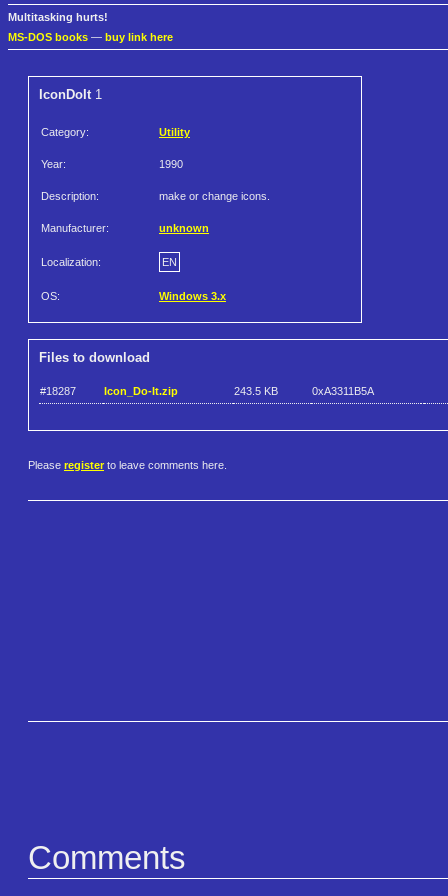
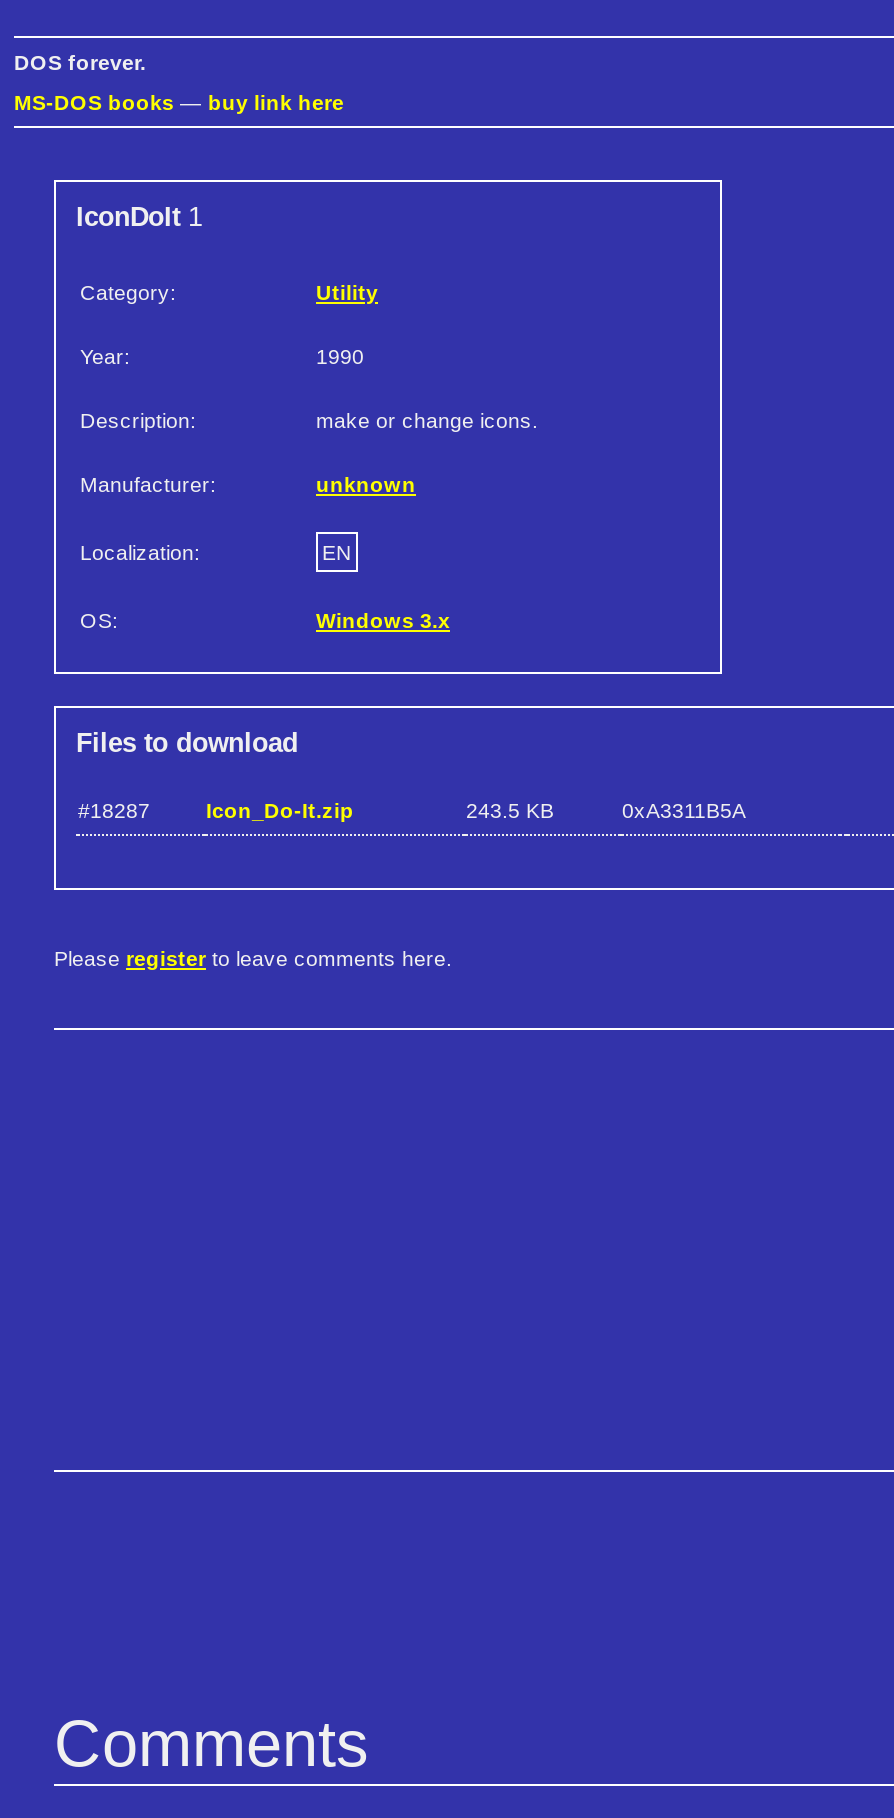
[8,11,108,23] Multitasking hurts! -> [14,50,146,74] DOS forever.

